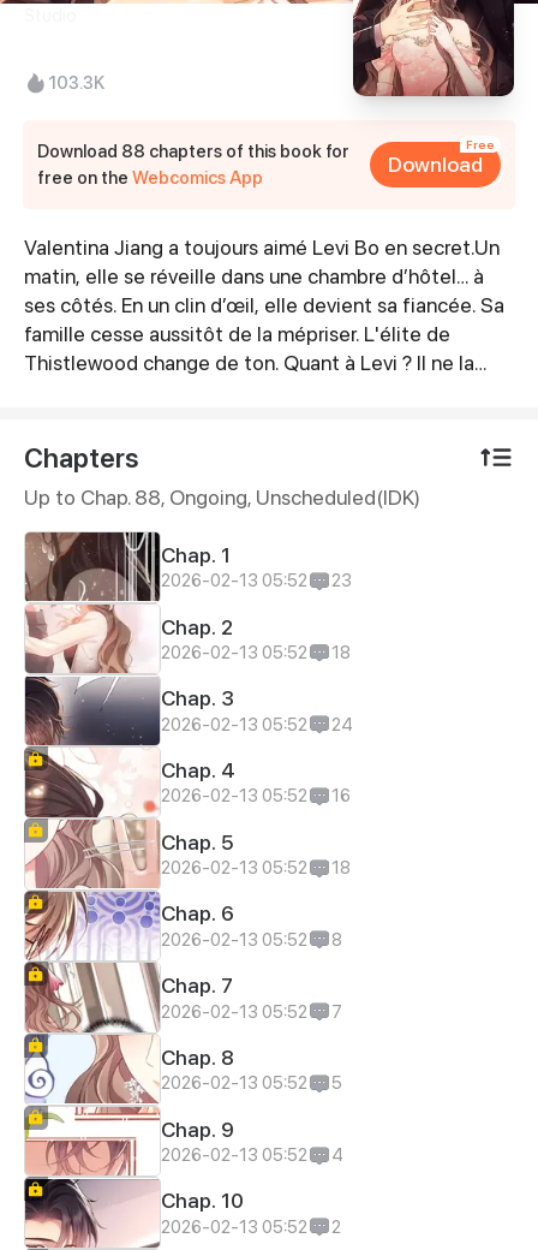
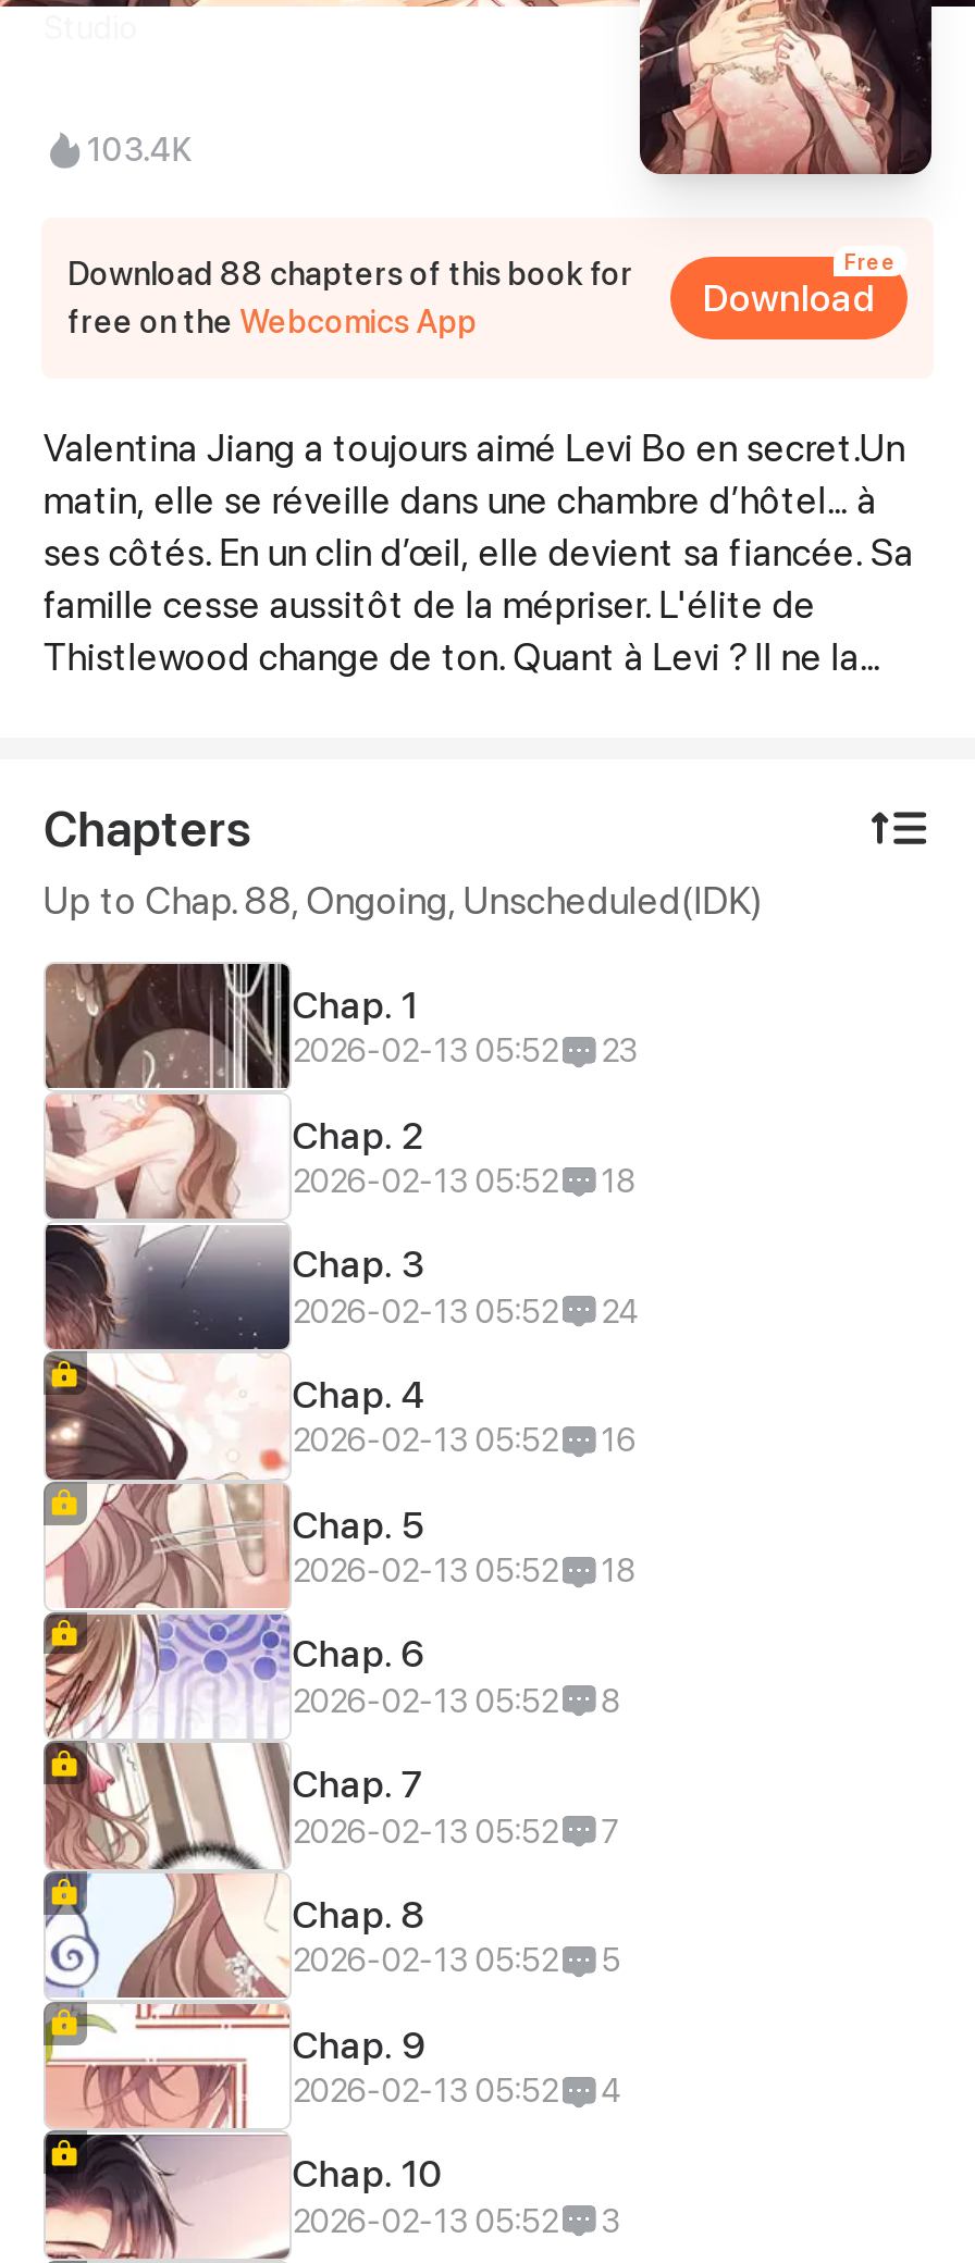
[48,73,104,93] 103.3K -> [87,131,191,168] 103.4K
[161,1216,341,1237] 2026-02-13 05:52 2 -> [292,2202,621,2239] 2026-02-13 05:52 3

